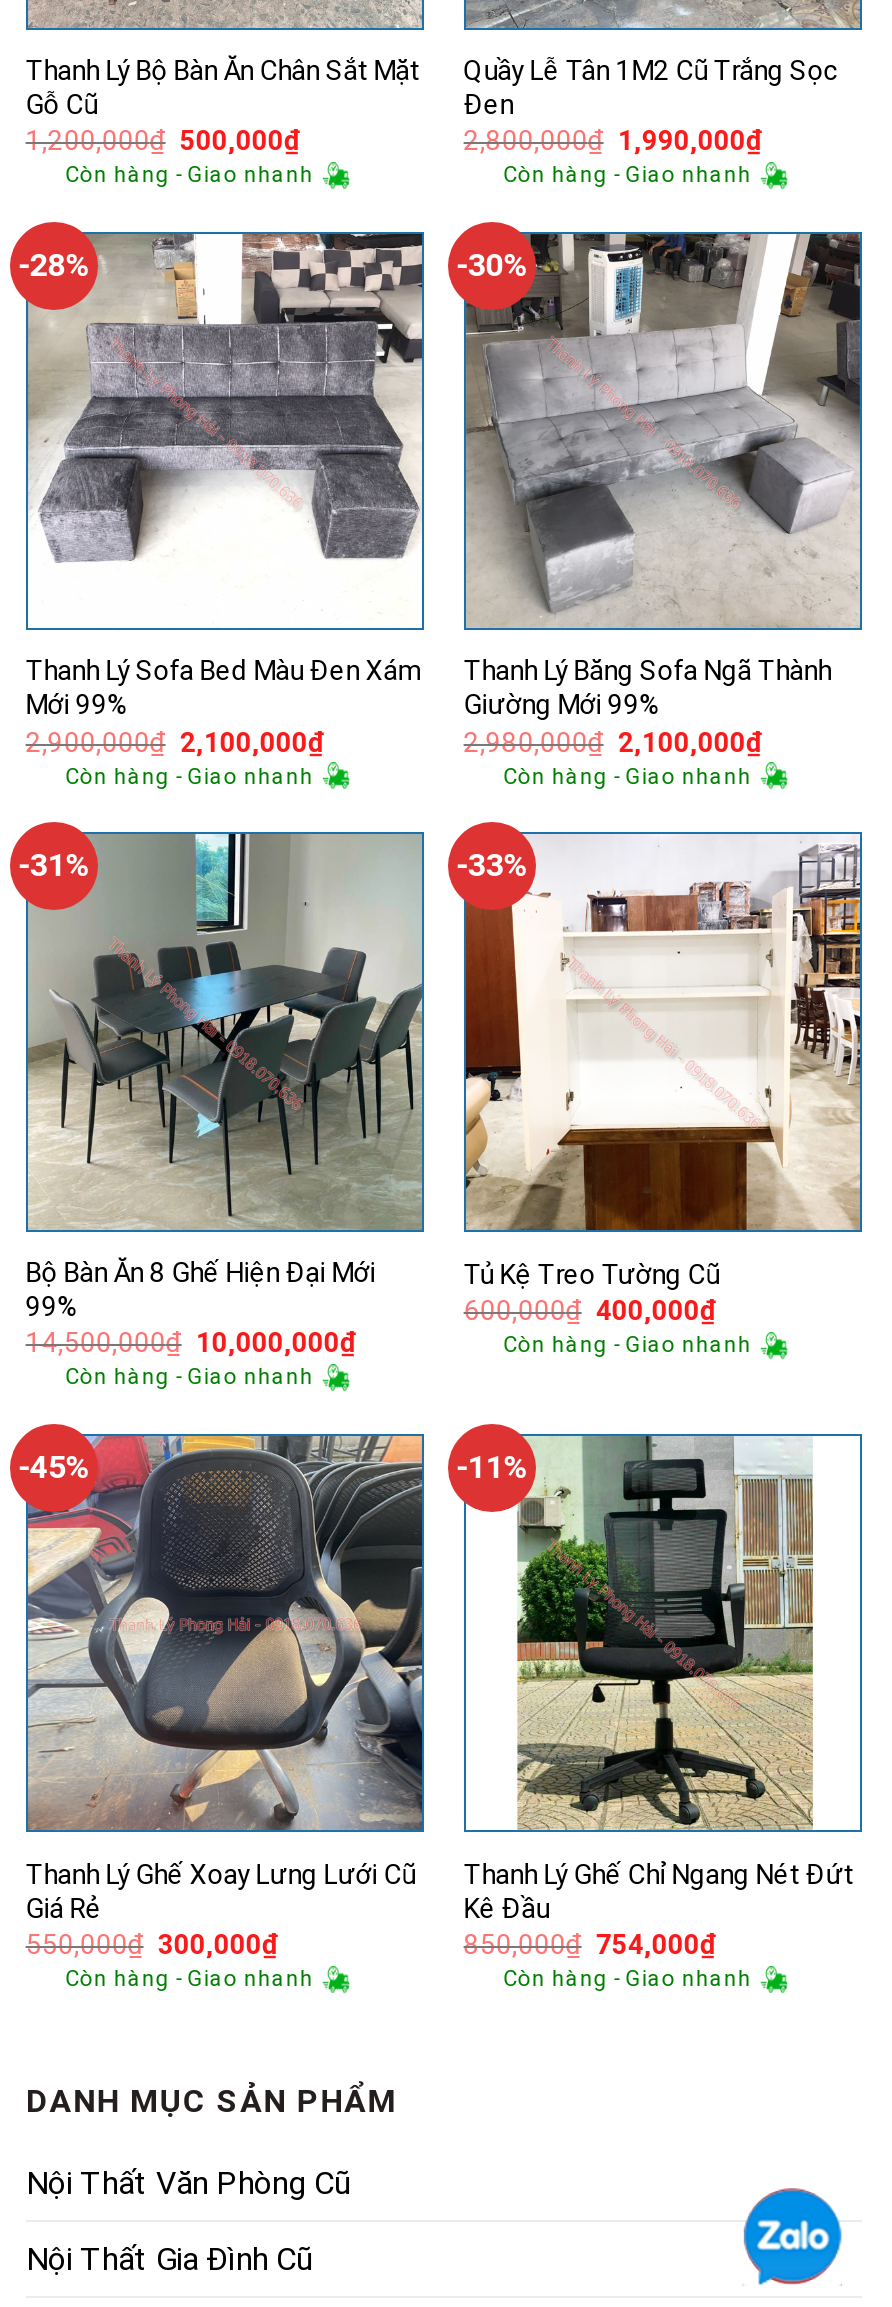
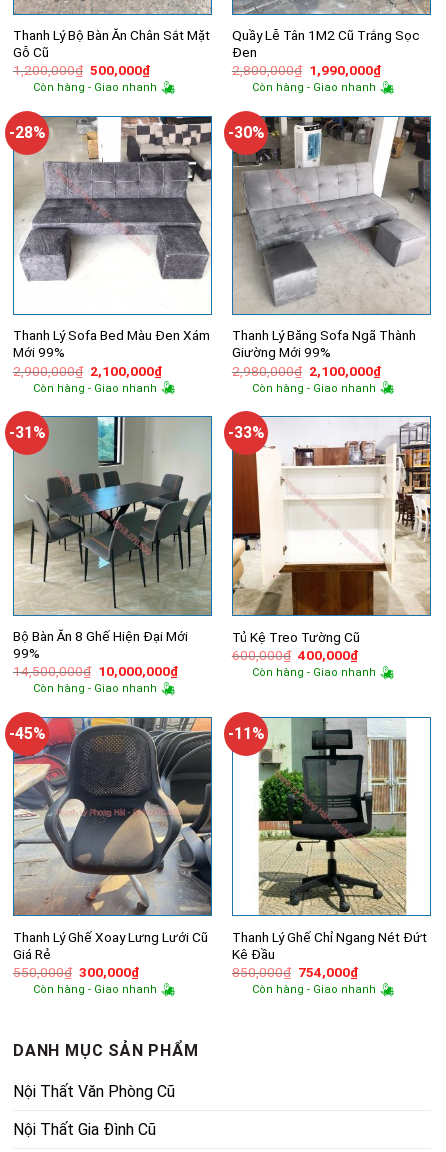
[742,2186,844,2286] [image] -> none

